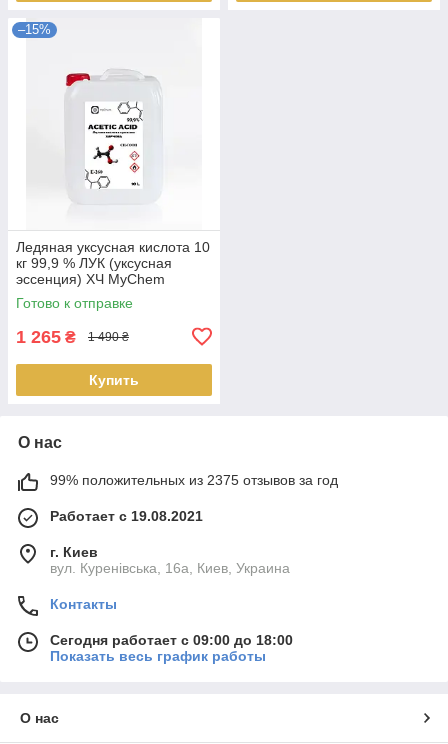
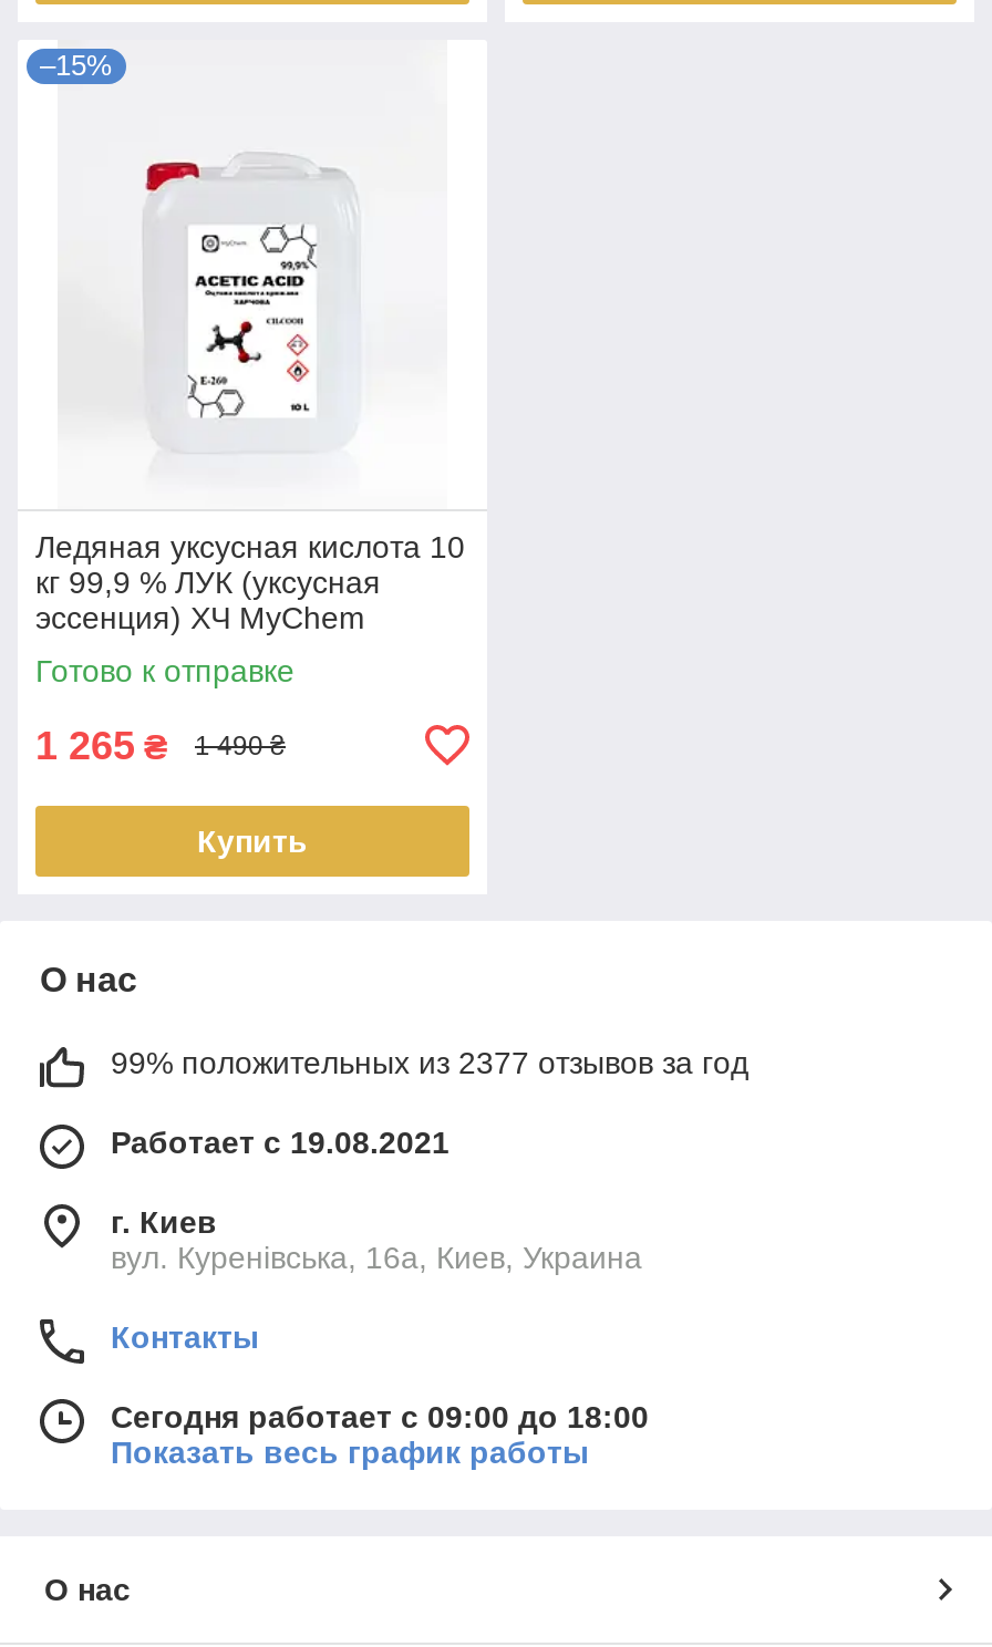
[50,472,338,488] 99% положительных из 2375 отзывов за год -> [111,1045,748,1080] 99% положительных из 2377 отзывов за год

